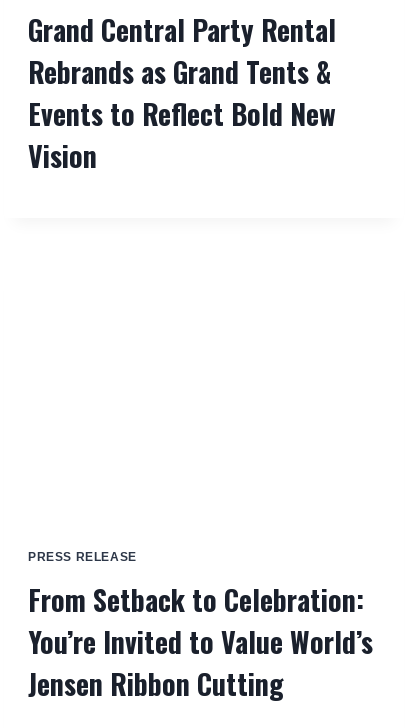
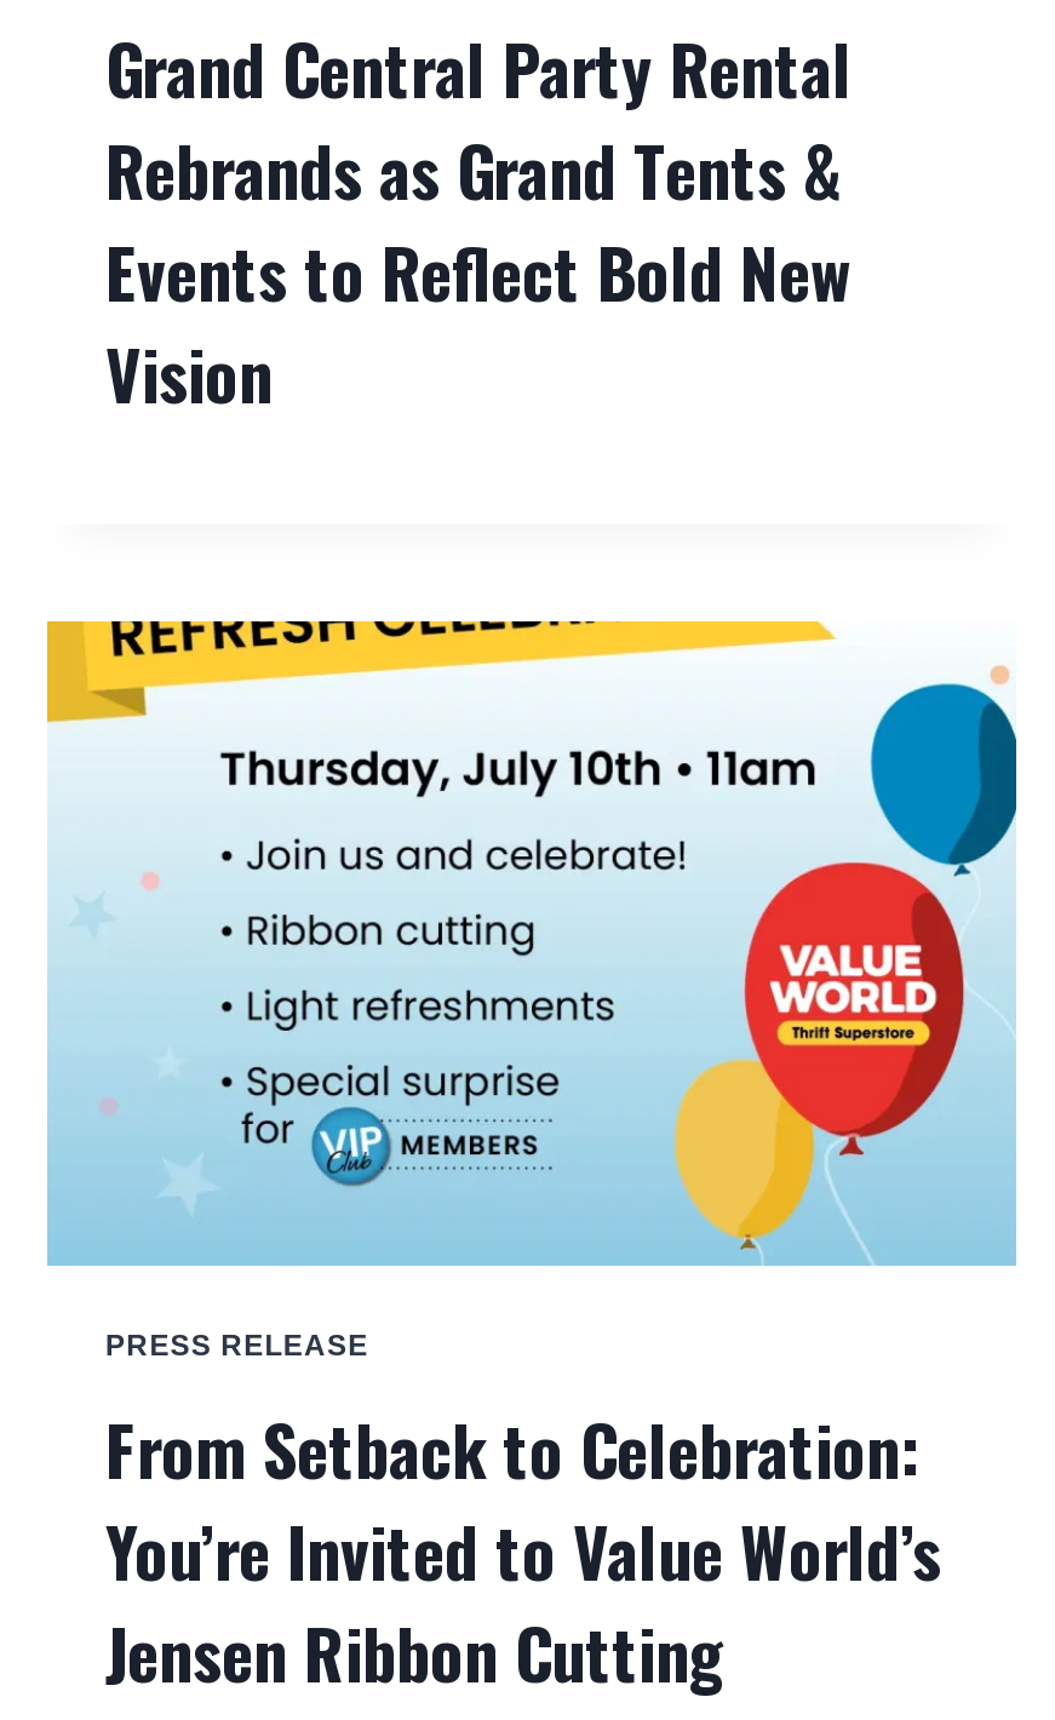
none -> [45,619,1019,1268] [image]

